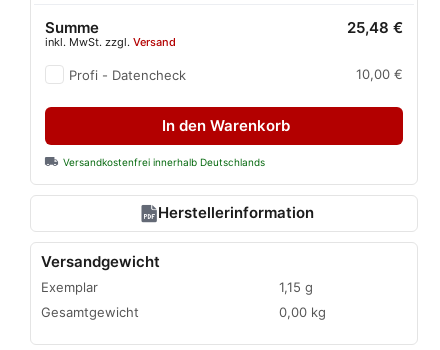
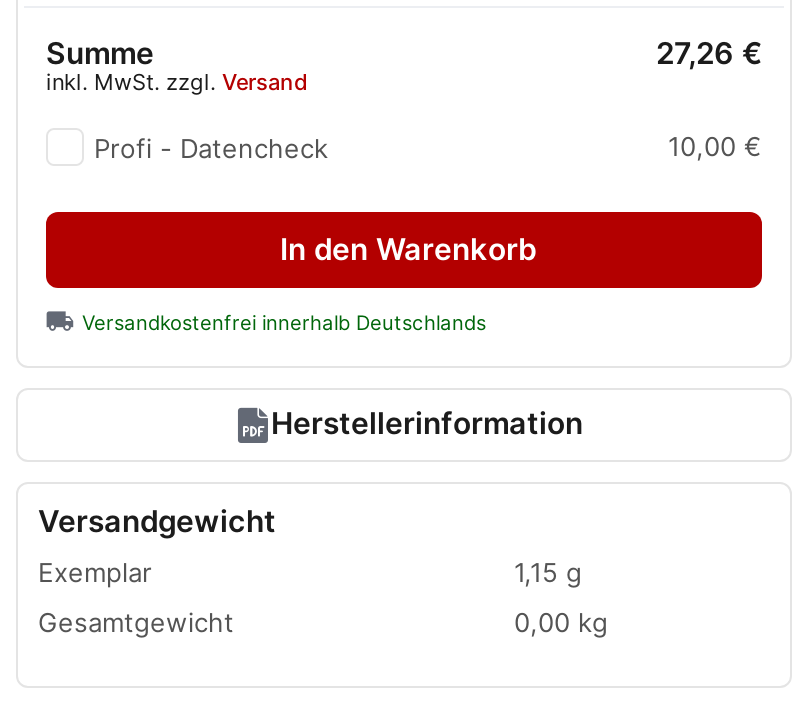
[347,18,403,37] 25,48 € -> [656,34,762,72] 27,26 €

